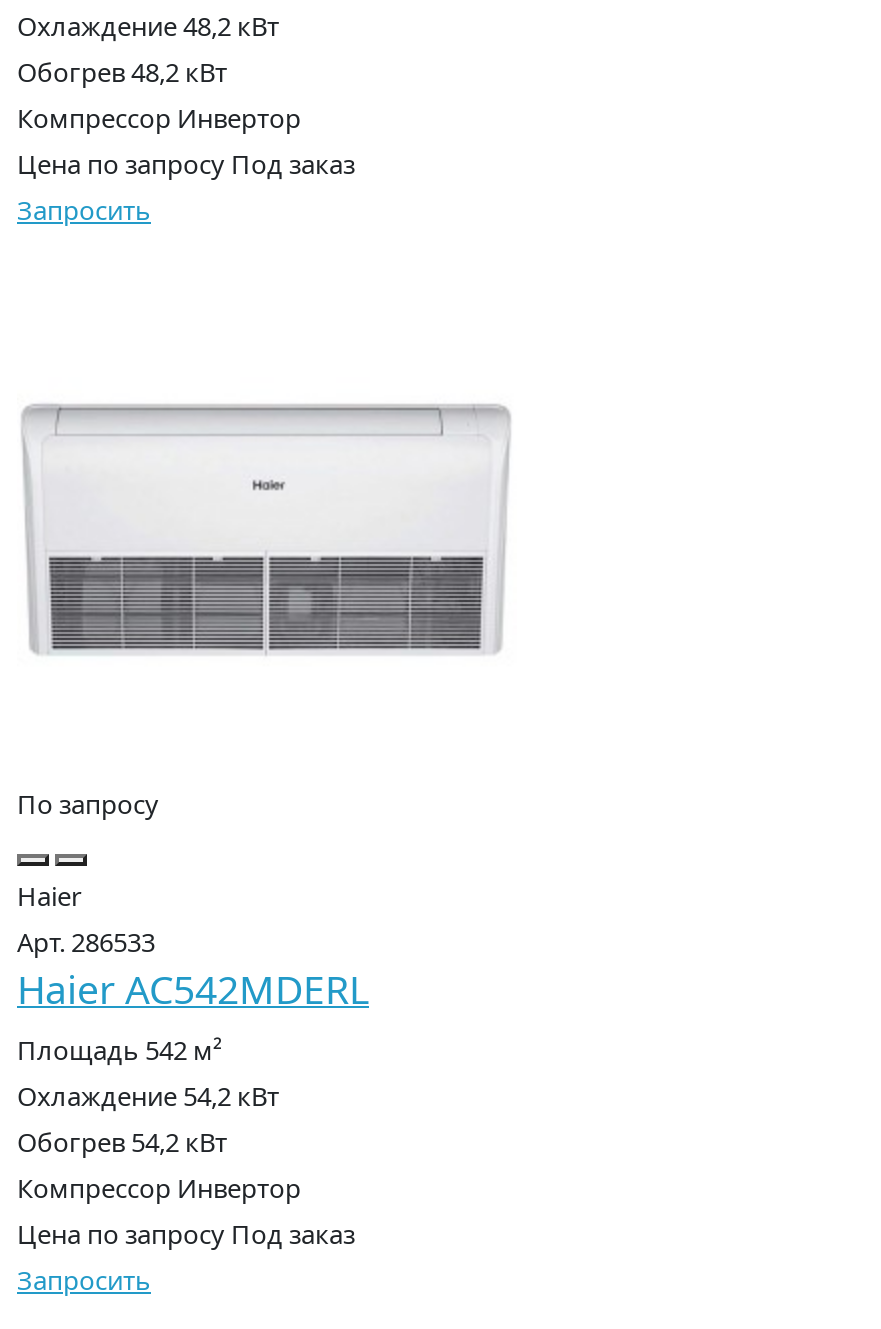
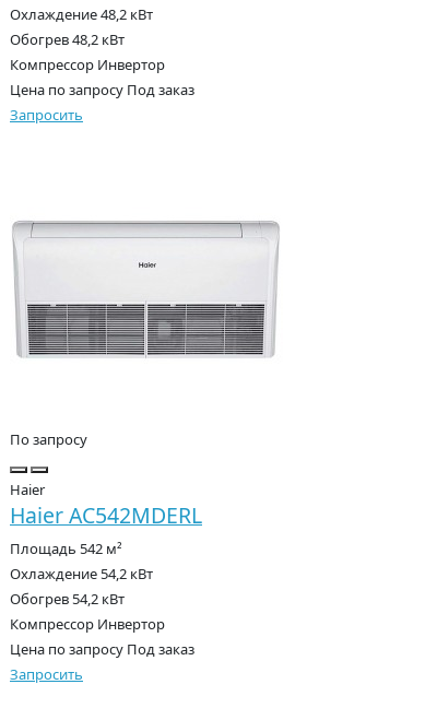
[17,923,155,959] Арт. 286533 -> none

